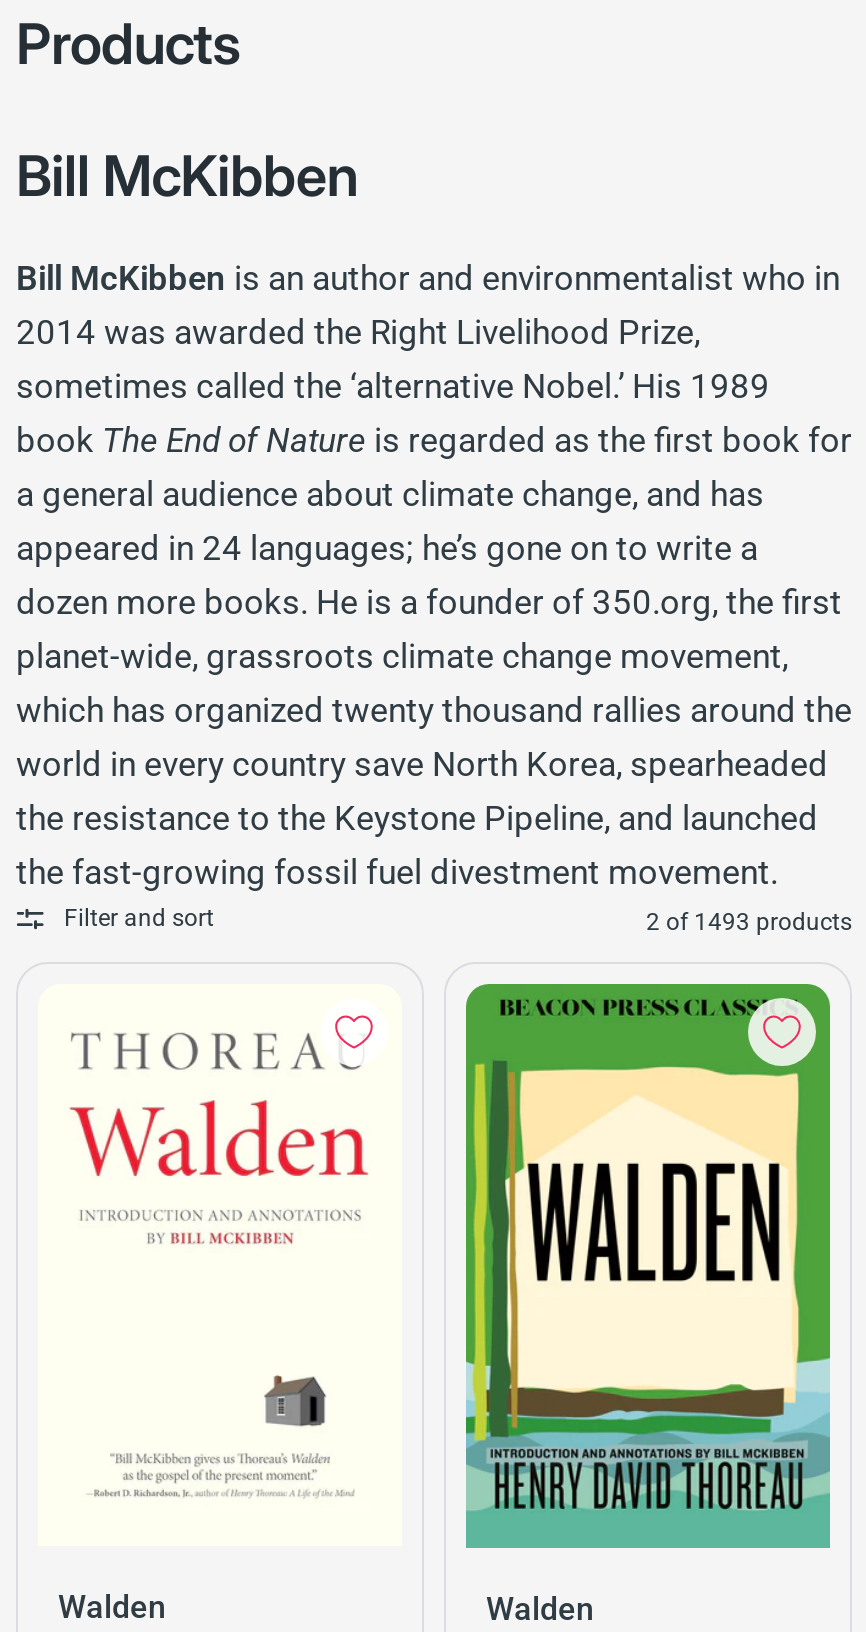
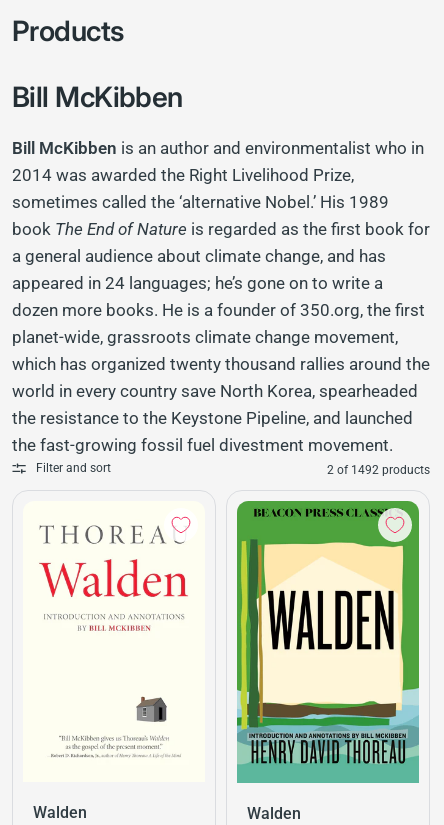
[646,907,852,935] 2 of 1493 products -> [327,463,430,477] 2 of 1492 products

